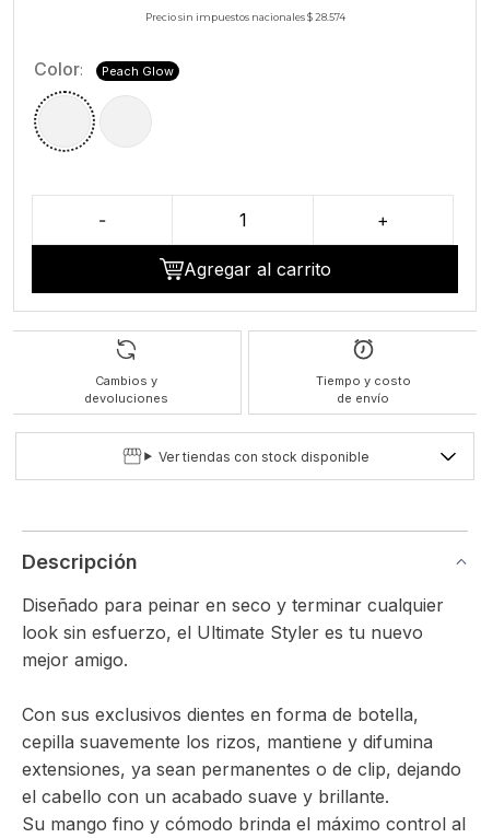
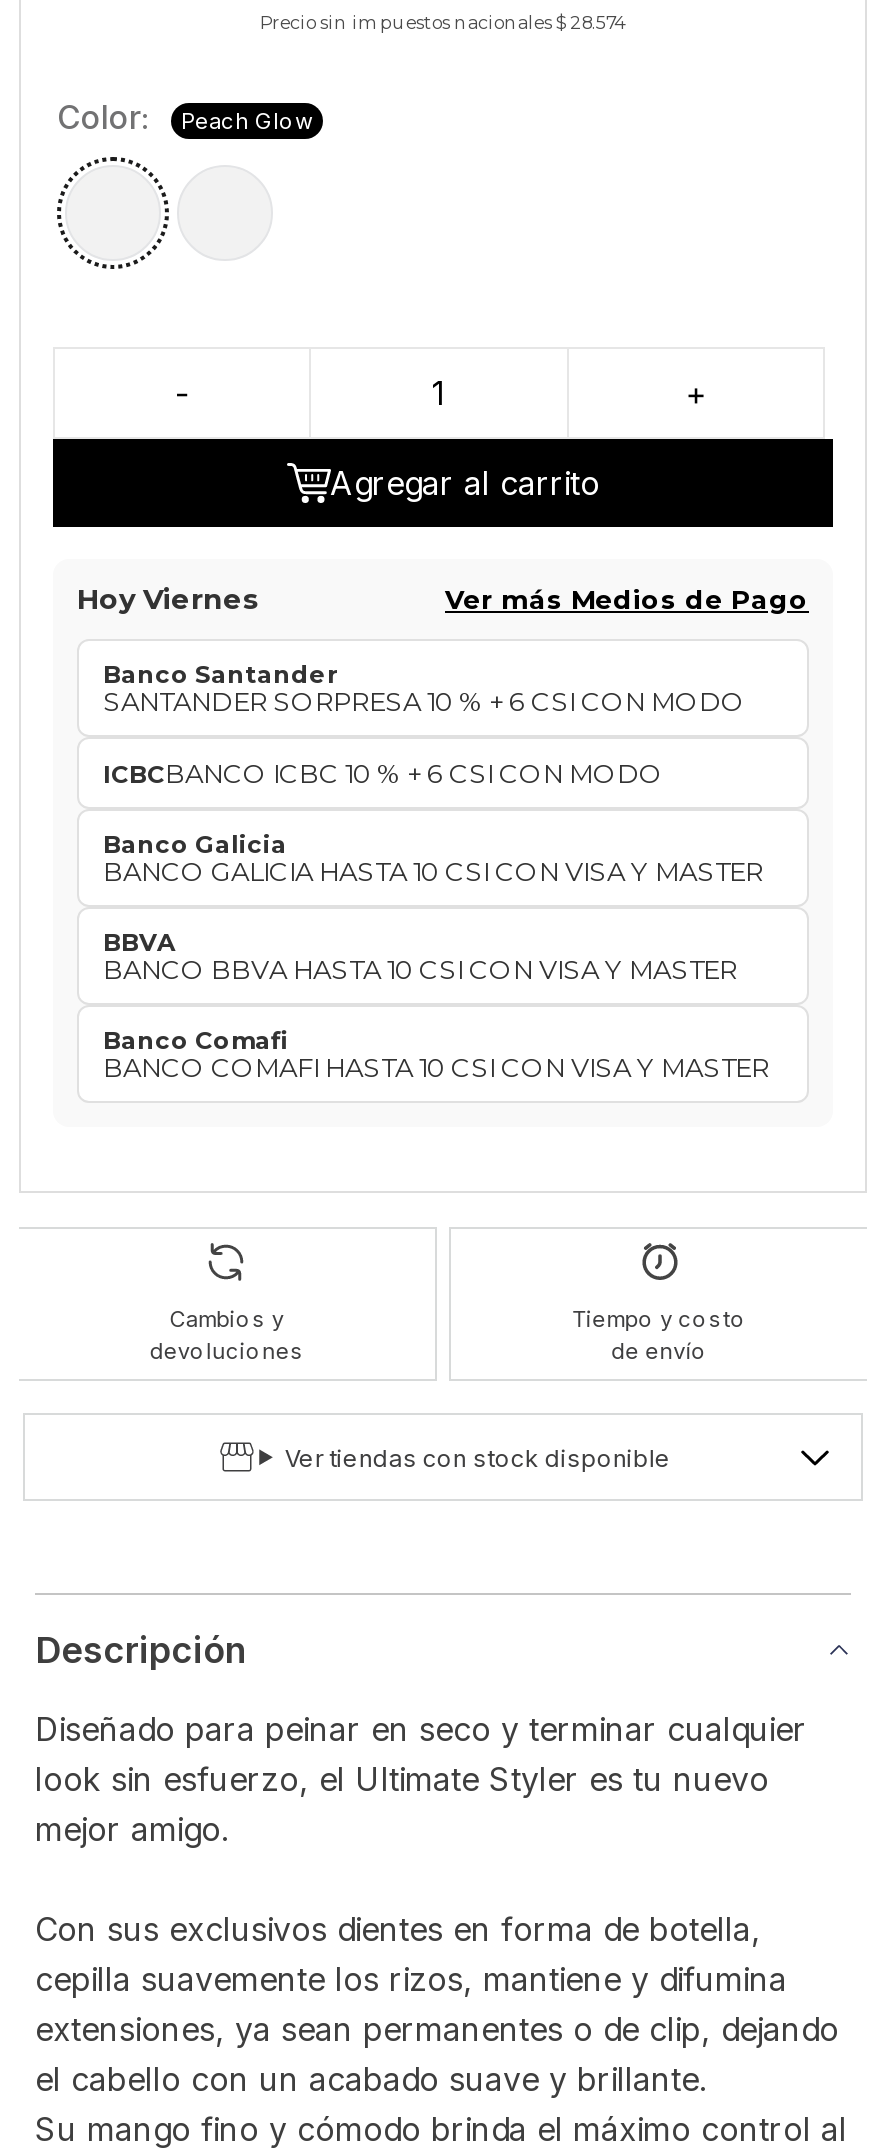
none -> [77,581,809,1083] Hoy Viernes | Ver más Medios de Pago | Banco Santander | SANTANDER SORPRESA 10 % + 6 CSI CON MODO | ICBCBANCO ICBC 10 % + 6 CSI CON MODO | Banco Galicia | BANCO GALICIA HASTA 10 CSI CON VISA Y MASTER | BBVA | BANCO BBVA HASTA 10 CSI CON VISA Y MASTER | Banco Comafi | BANCO COMAFI HASTA 10 CSI CON VISA Y MASTER

